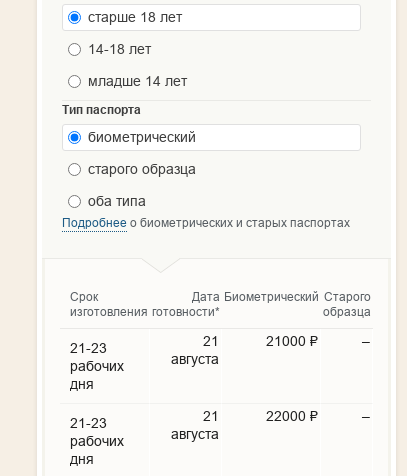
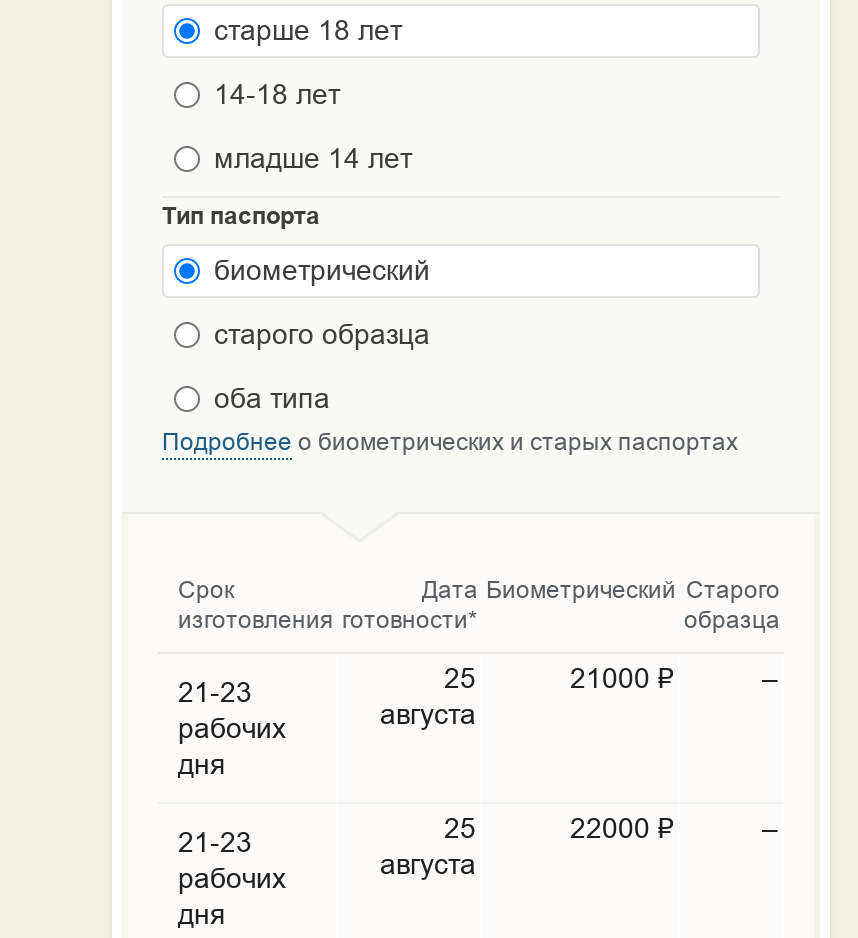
[203,333,219,349] 21 -> [444,662,476,694] 25
[203,408,219,424] 21 -> [444,812,476,844] 25

